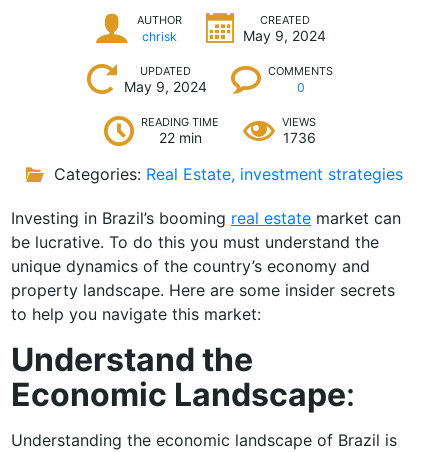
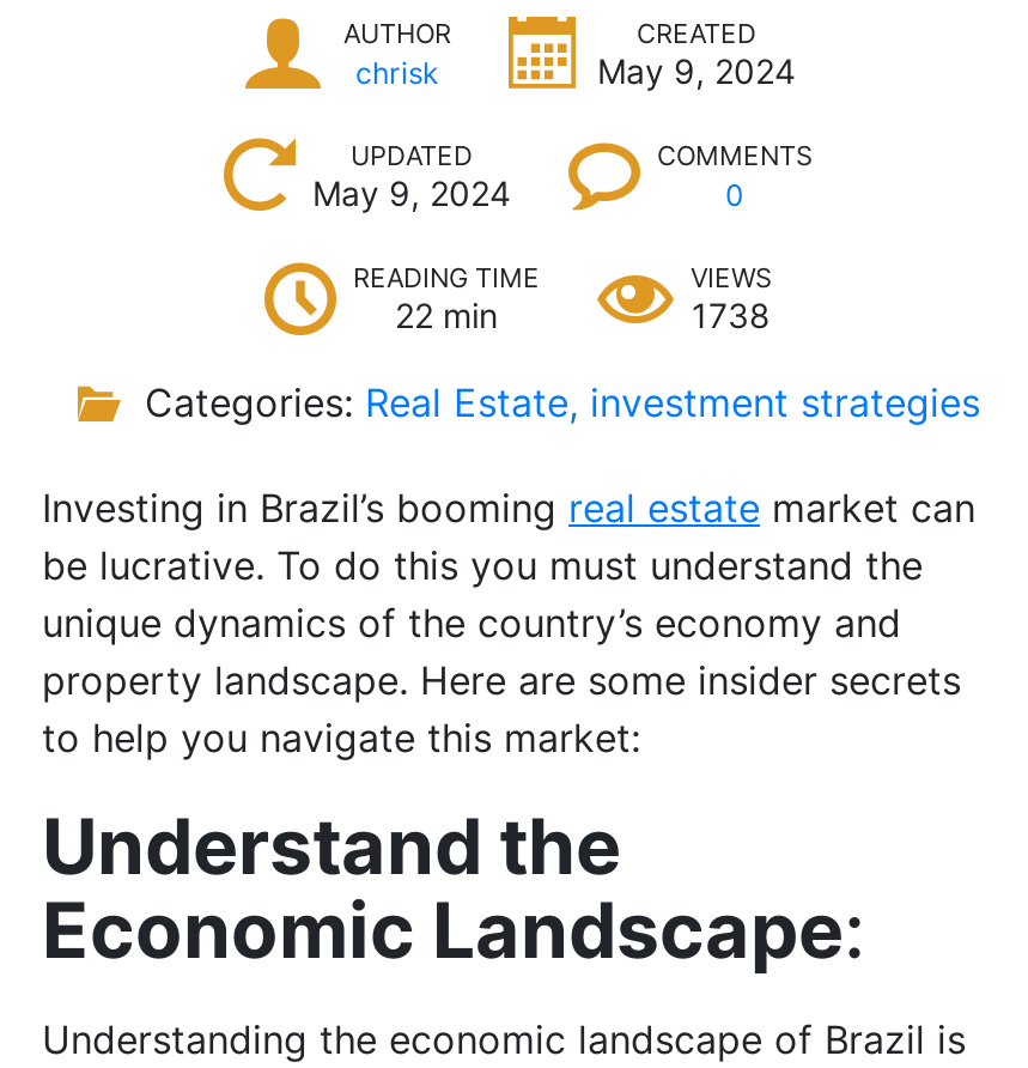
[282,129,315,146] 1736 -> [692,295,771,336] 1738

